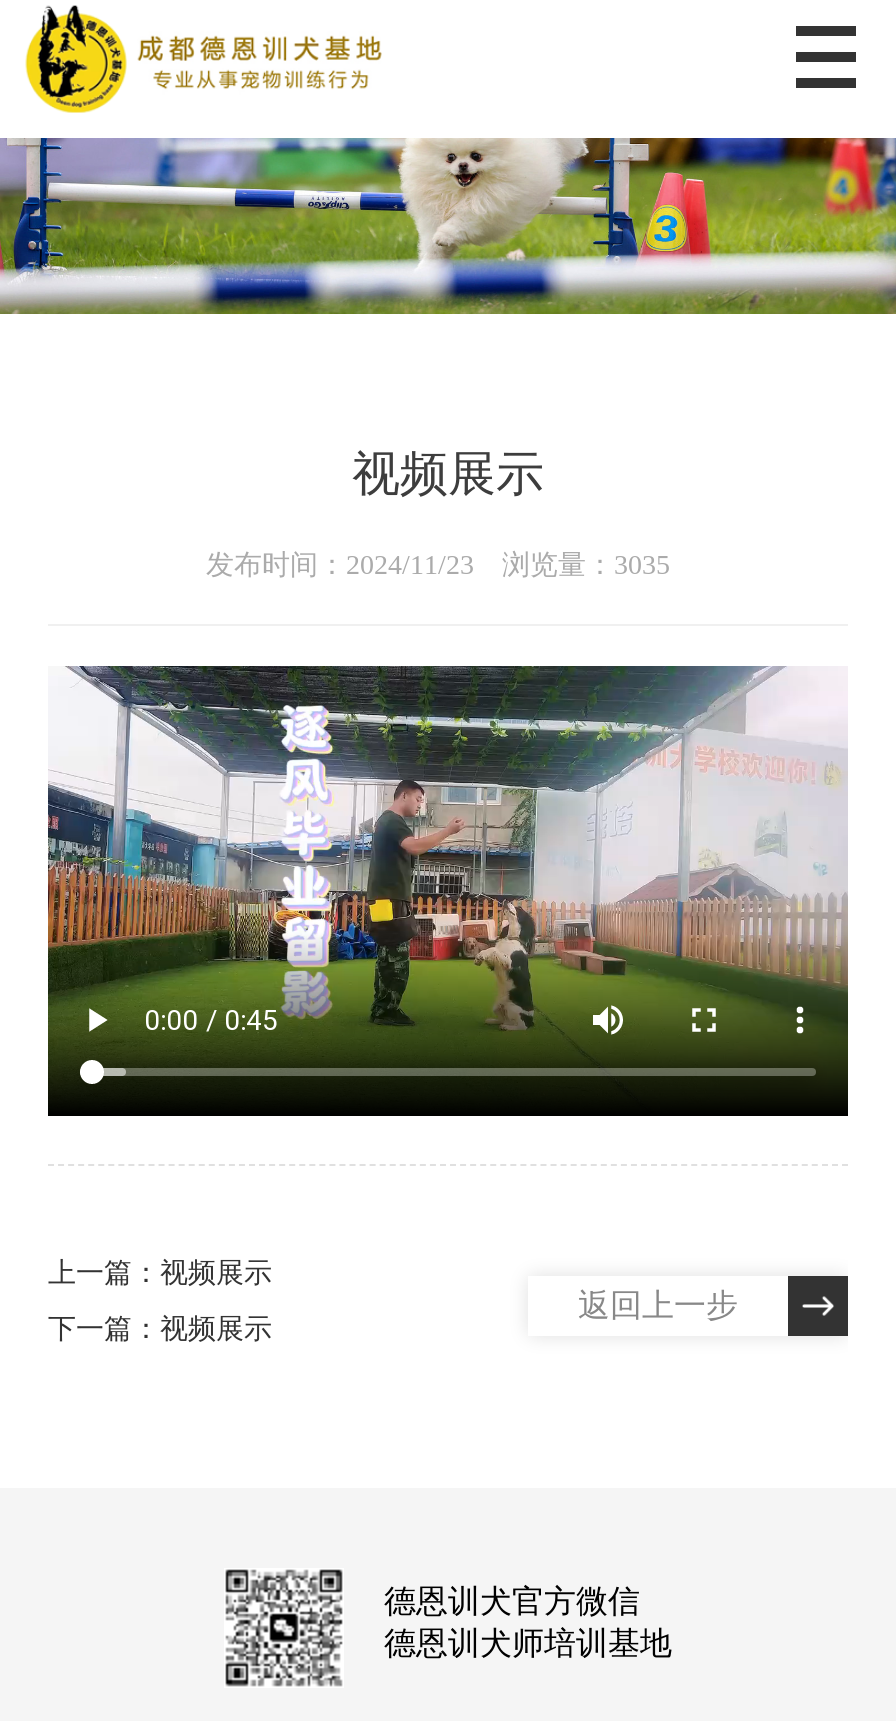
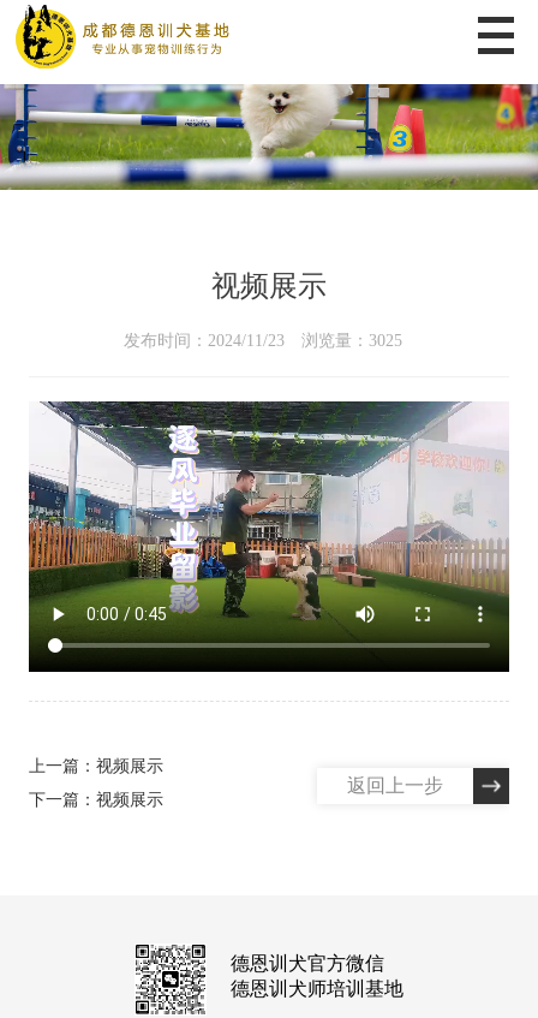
[206,550,670,580] 发布时间：2024/11/23 浏览量：3035 -> [124,332,402,350] 发布时间：2024/11/23 浏览量：3025

